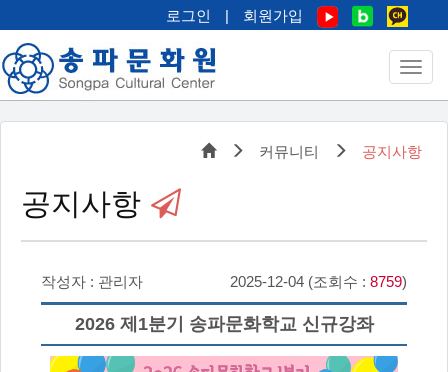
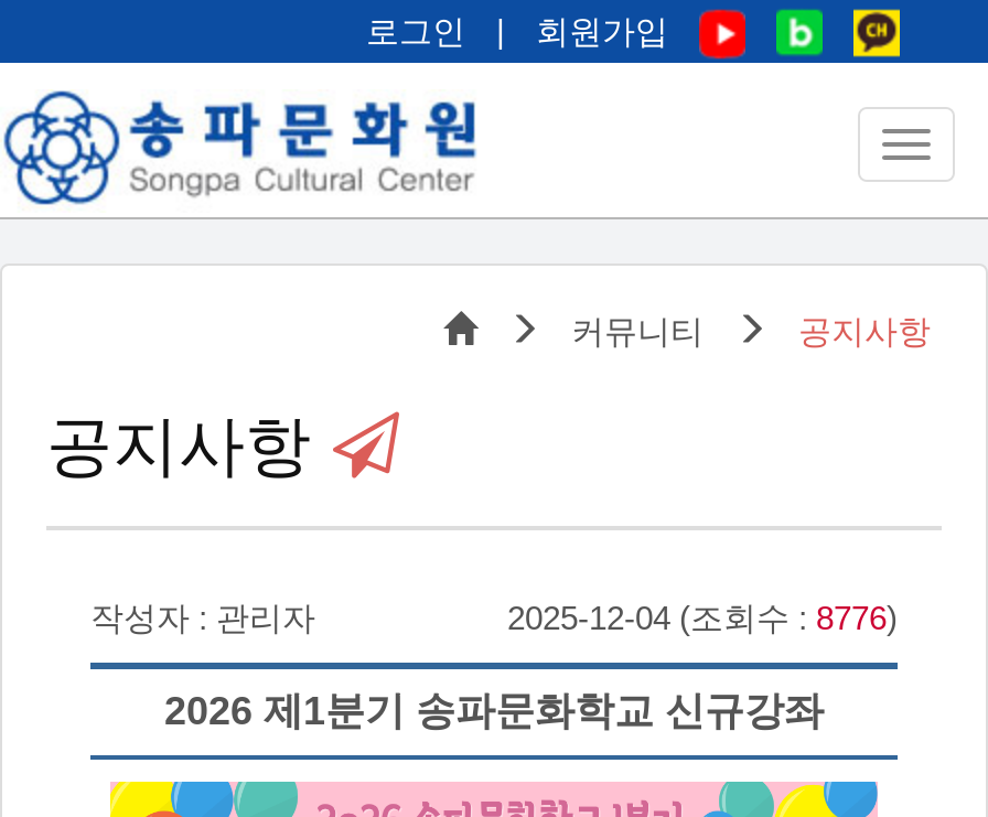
[230,273,407,290] 2025-12-04 (조회수 : 8759) -> [507,599,898,636] 2025-12-04 (조회수 : 8776)

